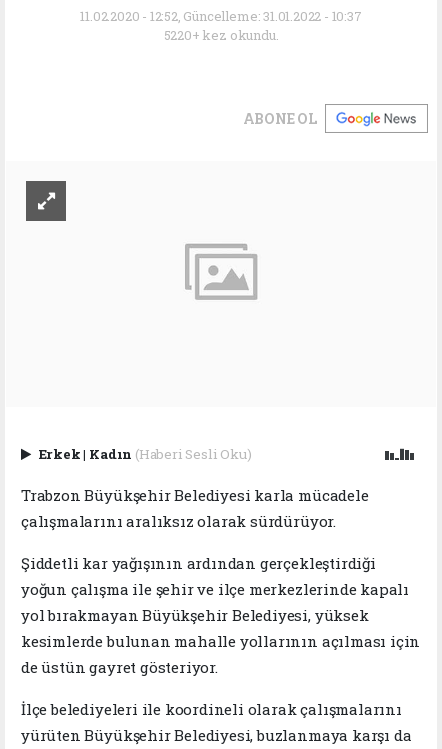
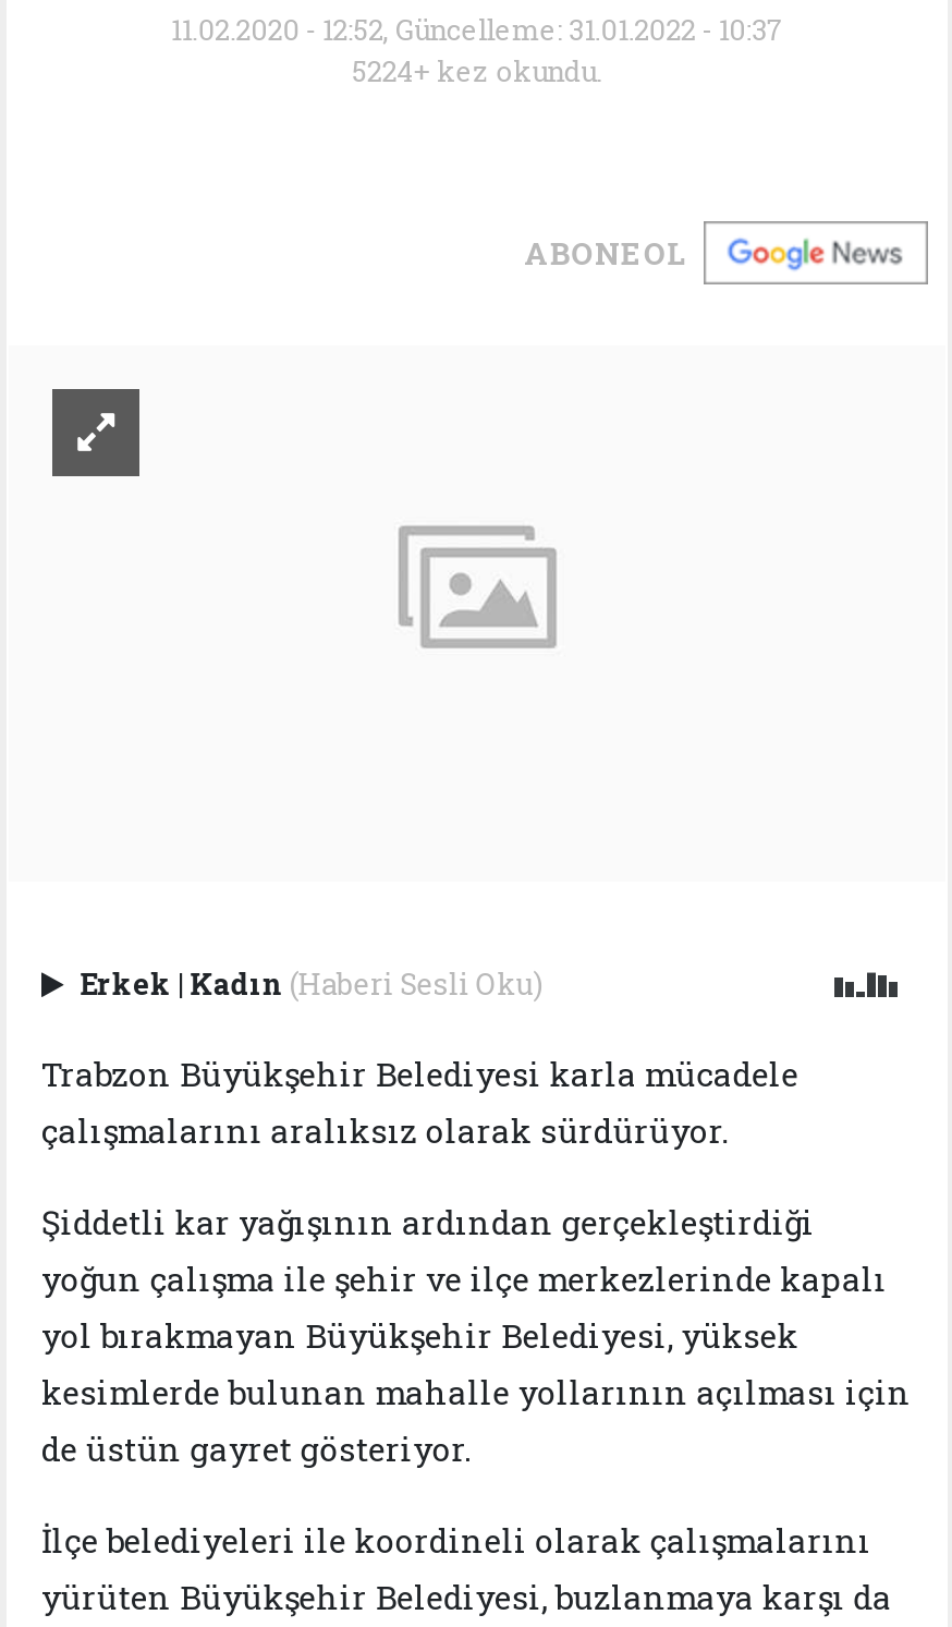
[164,26,278,44] 5220+ kez okundu. -> [352,51,602,90] 5224+ kez okundu.

